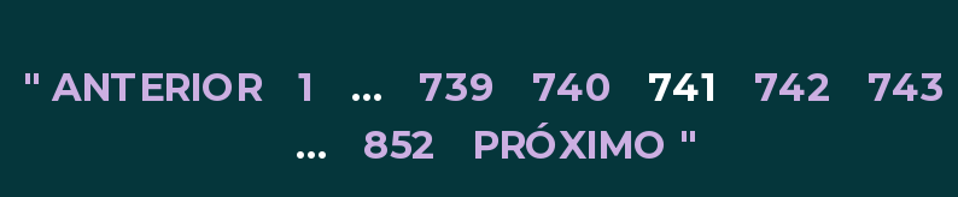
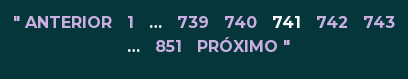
[363,123,436,169] 852 -> [155,37,182,56] 851

